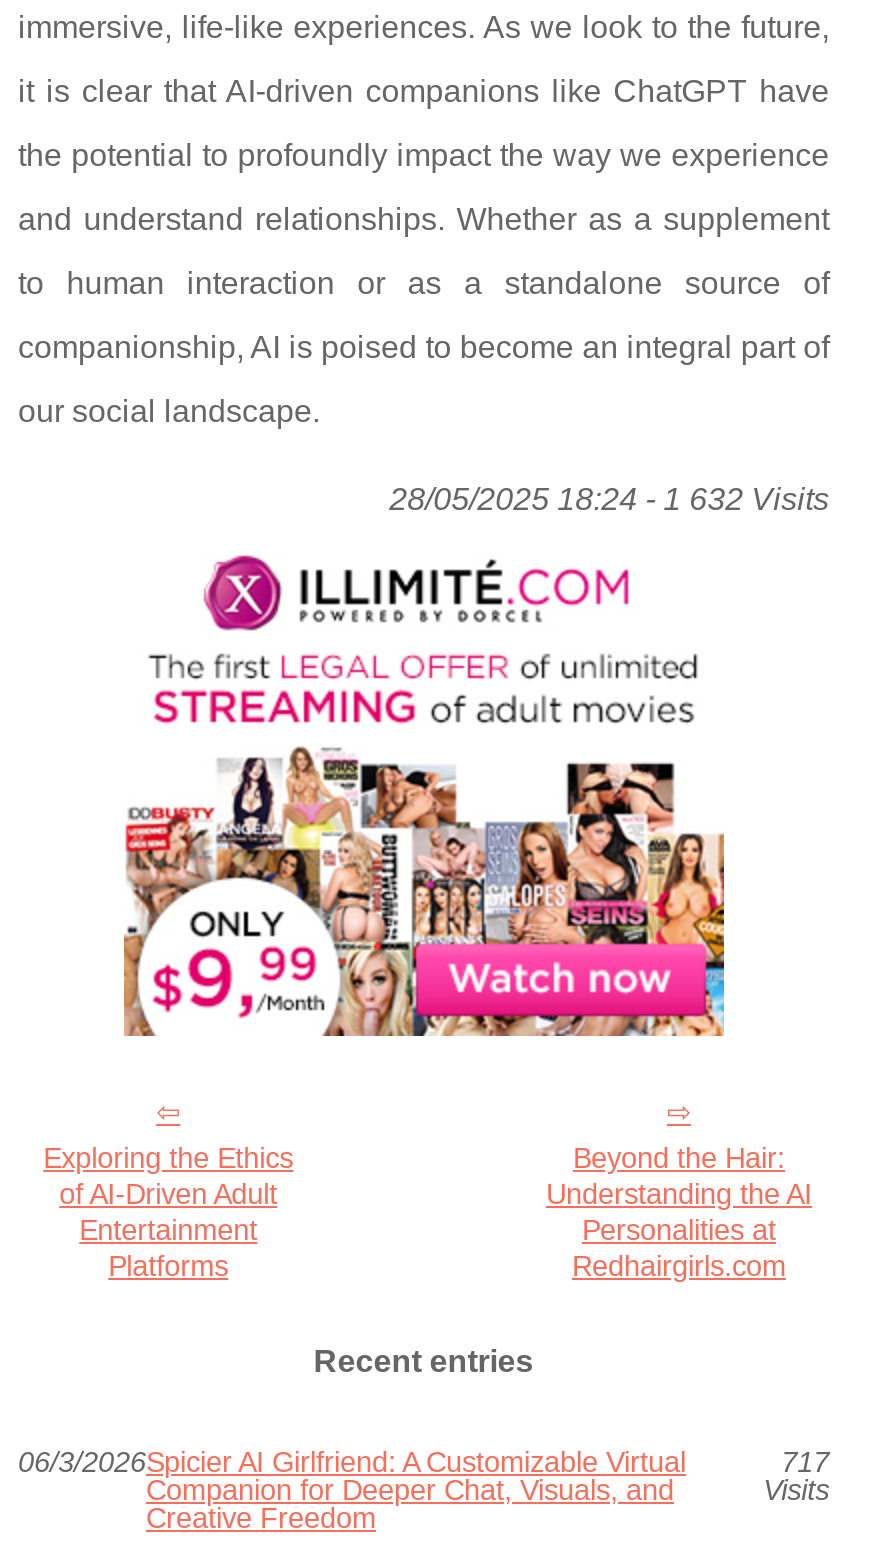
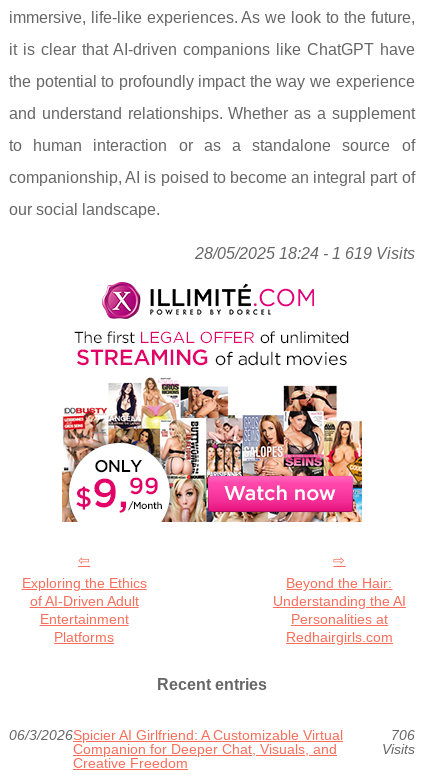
[389,481,829,515] 28/05/2025 18:24 - 1 632 Visits -> [195,245,415,262] 28/05/2025 18:24 - 1 619 Visits
[781,1445,829,1477] 717 -> [391,727,415,743] 706

